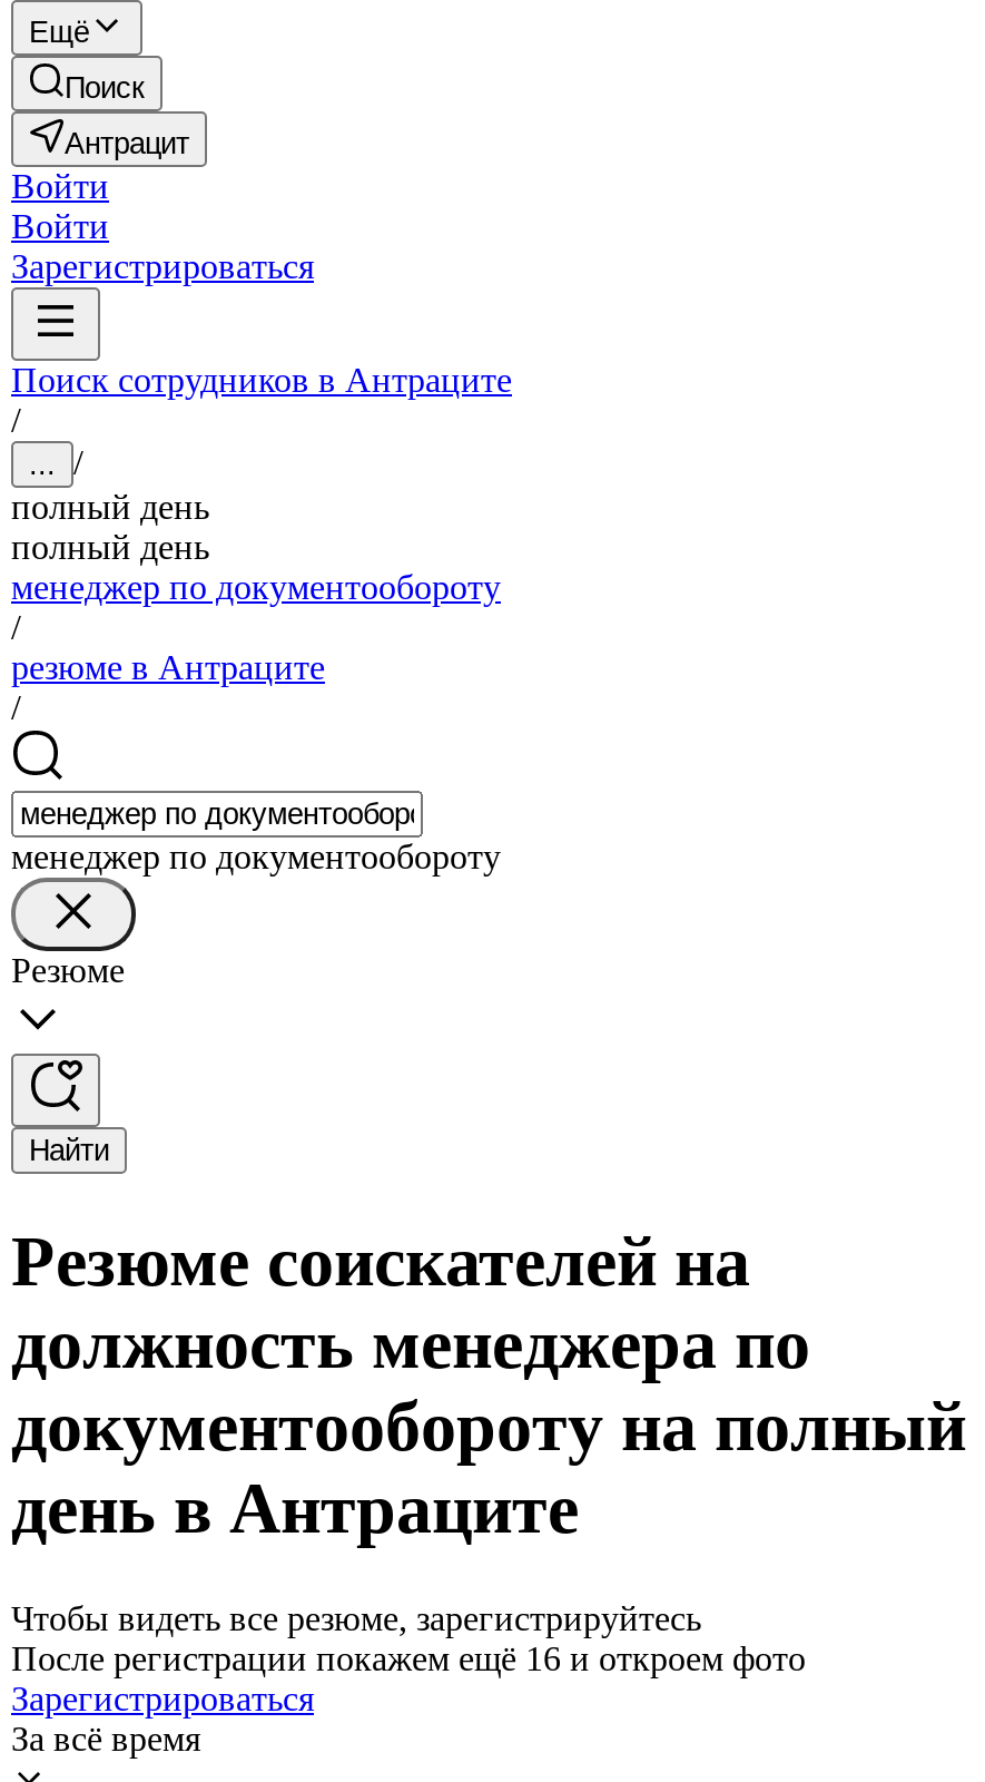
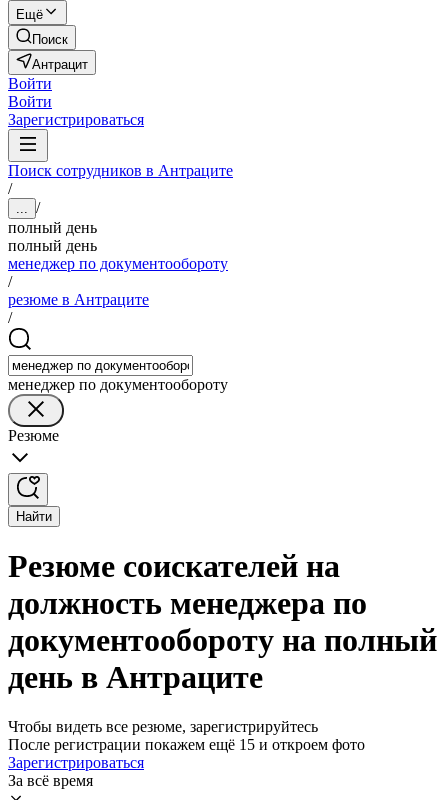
[11,1639,806,1677] После регистрации покажем ещё 16 и откроем фото -> [8,736,365,753] После регистрации покажем ещё 15 и откроем фото

